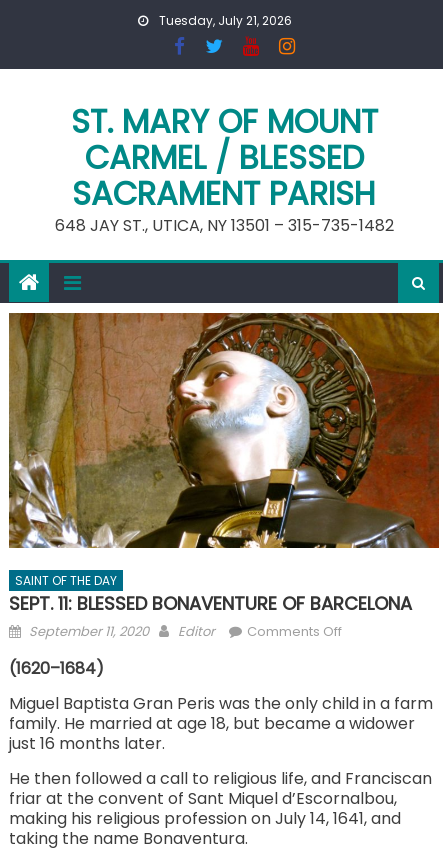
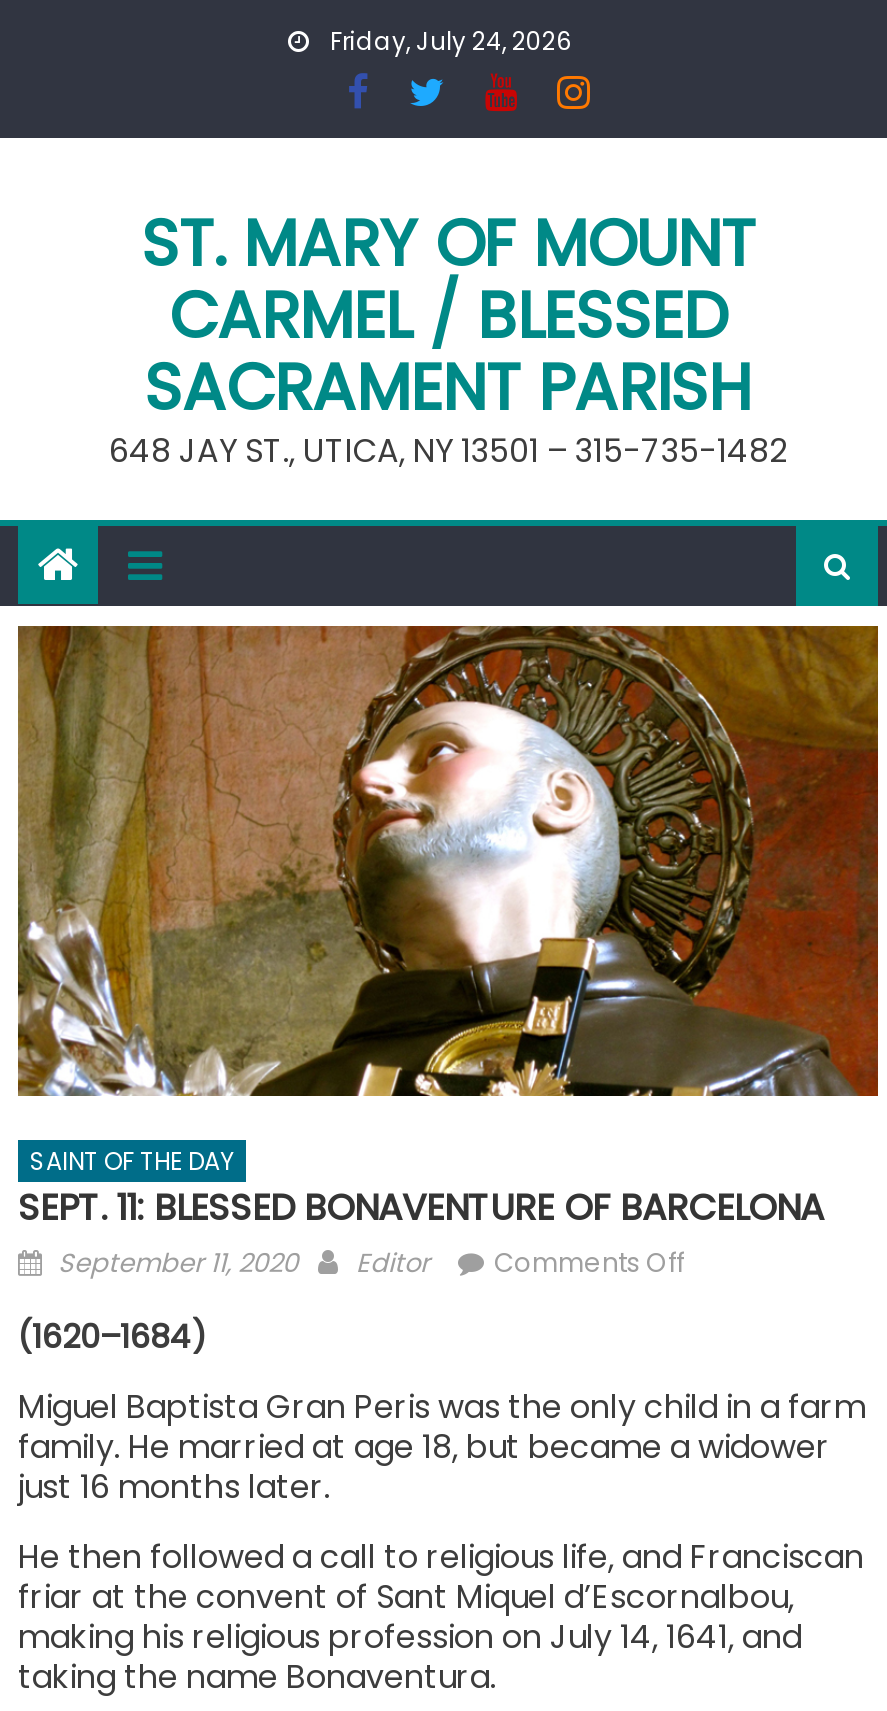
[156,12,292,29] Tuesday, July 21, 2026 -> [324,24,572,58] Friday, July 24, 2026

